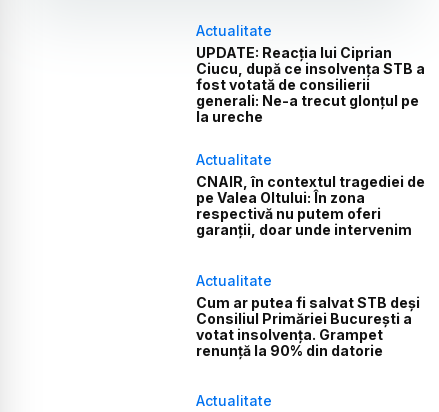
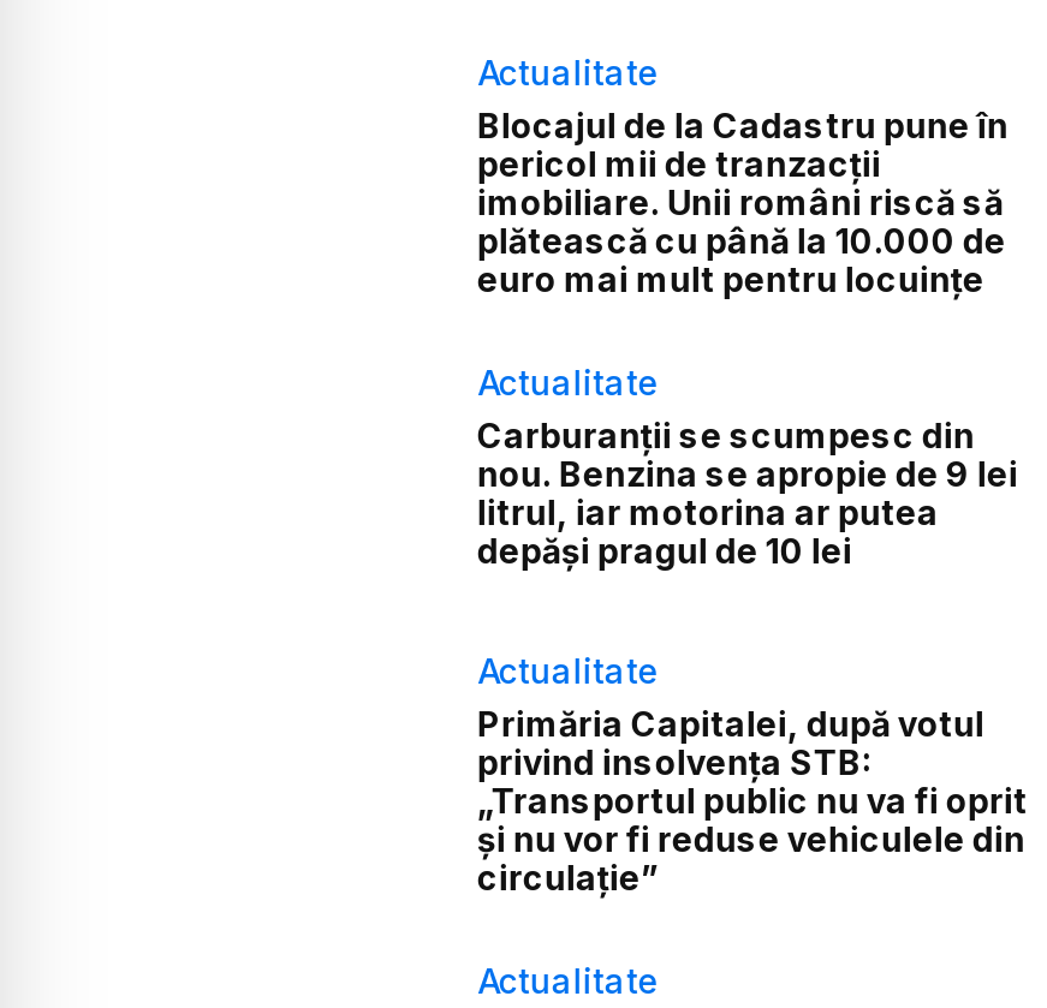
[196,44,425,125] UPDATE: Reacția lui Ciprian | Ciucu, după ce insolvența STB a | fost votată de consilierii | generali: Ne-a trecut glonțul pe | la ureche -> [477,104,1008,299] Blocajul de la Cadastru pune în | pericol mii de tranzacții | imobiliare. Unii români riscă să | plătească cu până la 10.000 de | euro mai mult pentru locuințe
[196,173,425,238] CNAIR, în contextul tragediei de | pe Valea Oltului: În zona | respectivă nu putem oferi | garanții, doar unde intervenim -> [477,414,1018,570] Carburanții se scumpesc din | nou. Benzina se apropie de 9 lei | litrul, iar motorina ar putea | depăși pragul de 10 lei
[196,294,420,359] Cum ar putea fi salvat STB deși | Consiliul Primăriei București a | votat insolvența. Grampet | renunță la 90% din datorie -> [477,703,1028,898] Primăria Capitalei, după votul | privind insolvența STB: | „Transportul public nu va fi oprit | și nu vor fi reduse vehiculele din | circulație”

